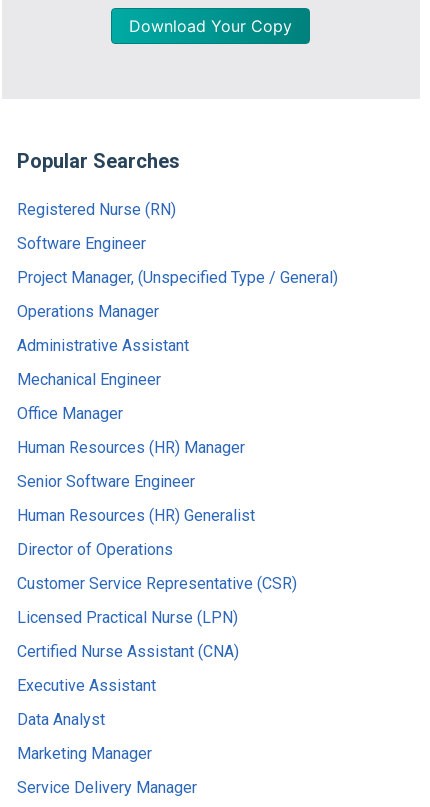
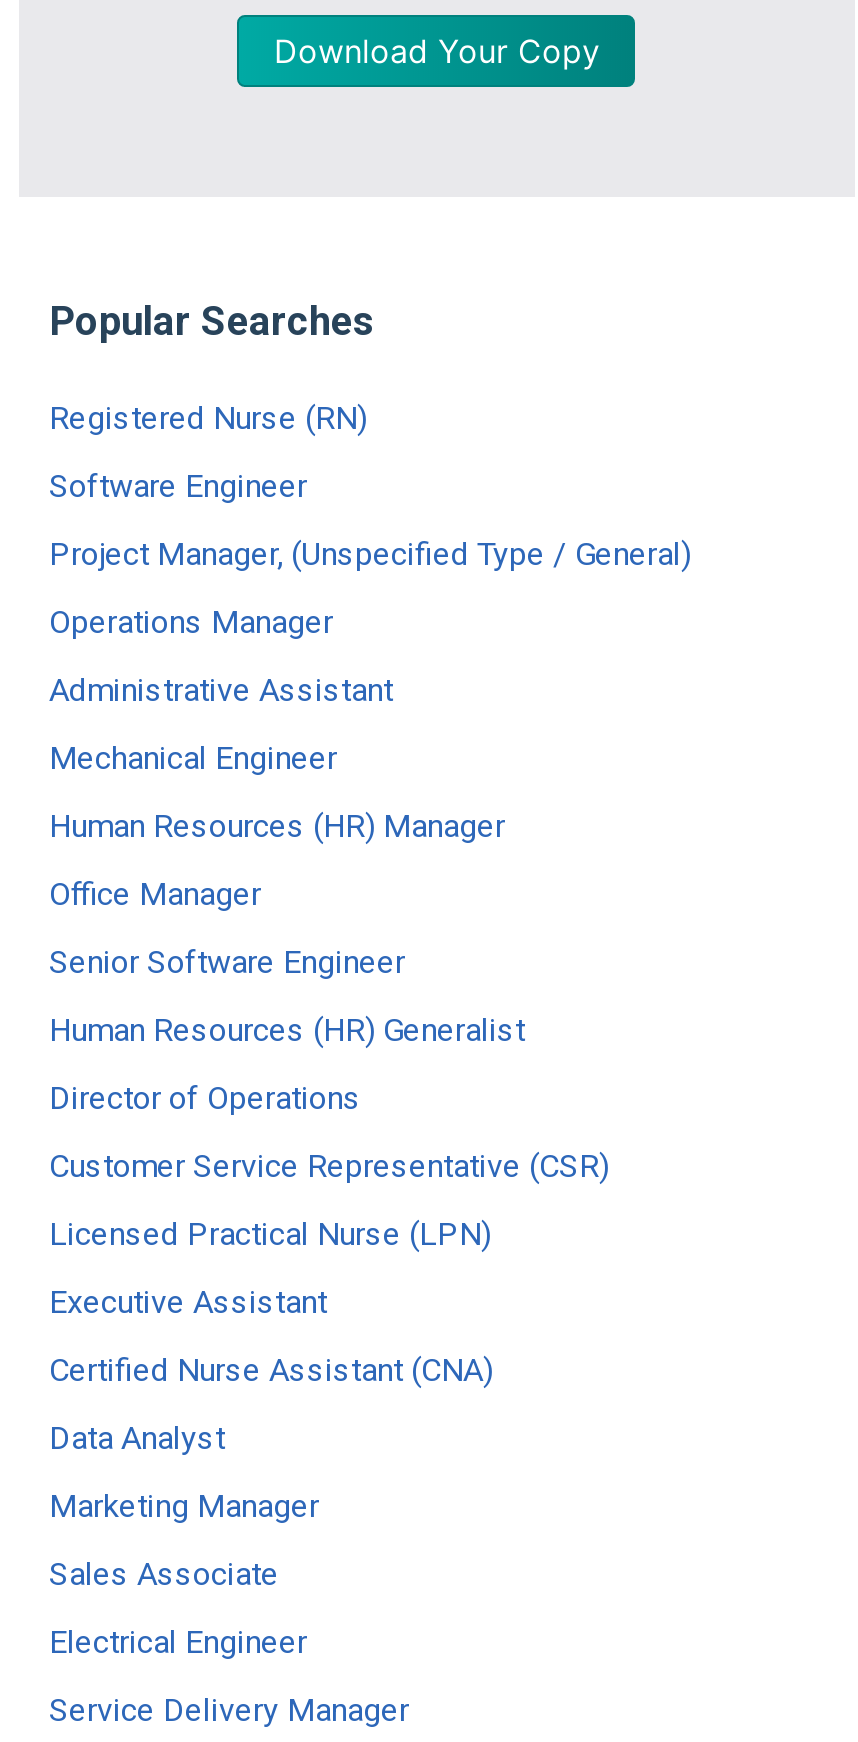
moved [17,438,245,457] -> [49,808,505,846]: Human Resources (HR) Manager
moved [17,676,156,695] -> [49,1284,327,1322]: Executive Assistant
none -> [49,1556,307,1662] Sales Associate | Electrical Engineer

